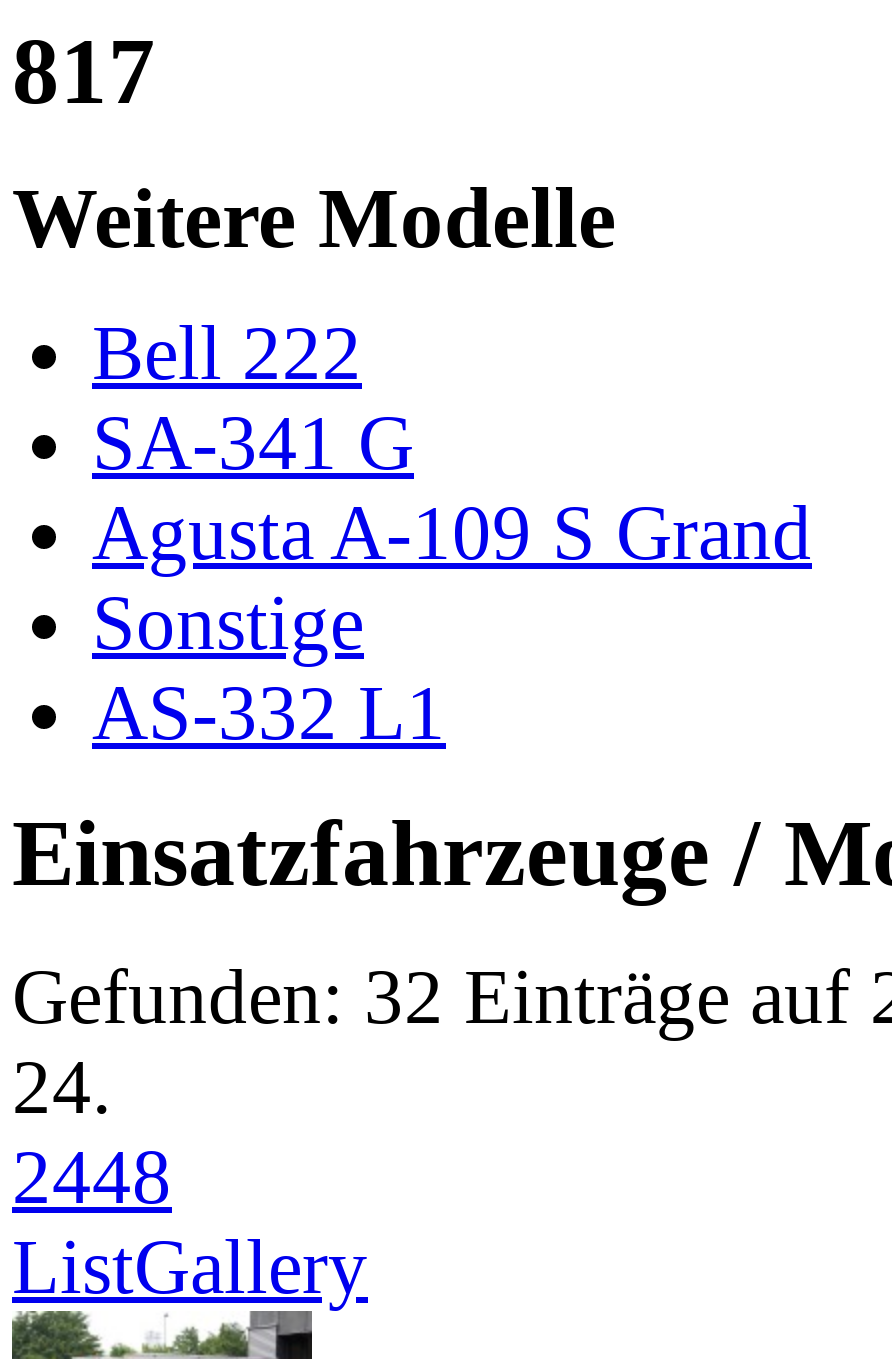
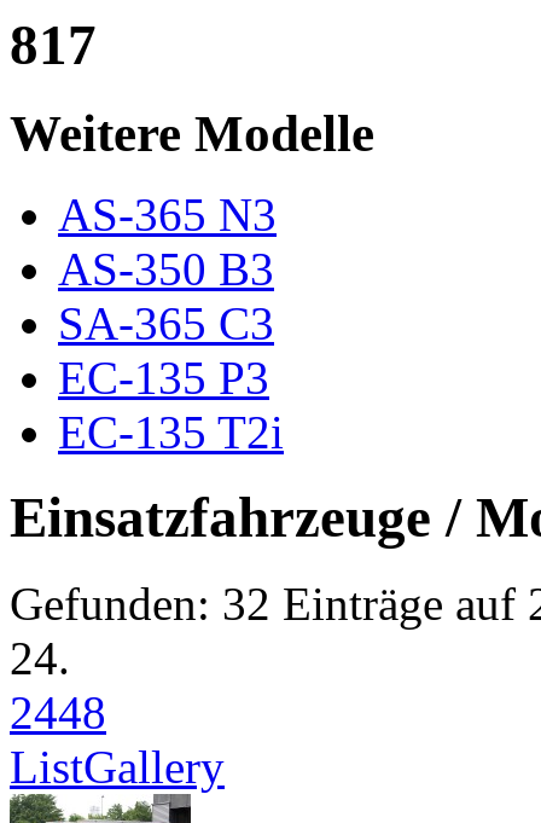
[92,309,812,755] Bell 222 | SA-341 G | Agusta A-109 S Grand | Sonstige | AS-332 L1 -> [58,188,284,458] AS-365 N3 | AS-350 B3 | SA-365 C3 | EC-135 P3 | EC-135 T2i

